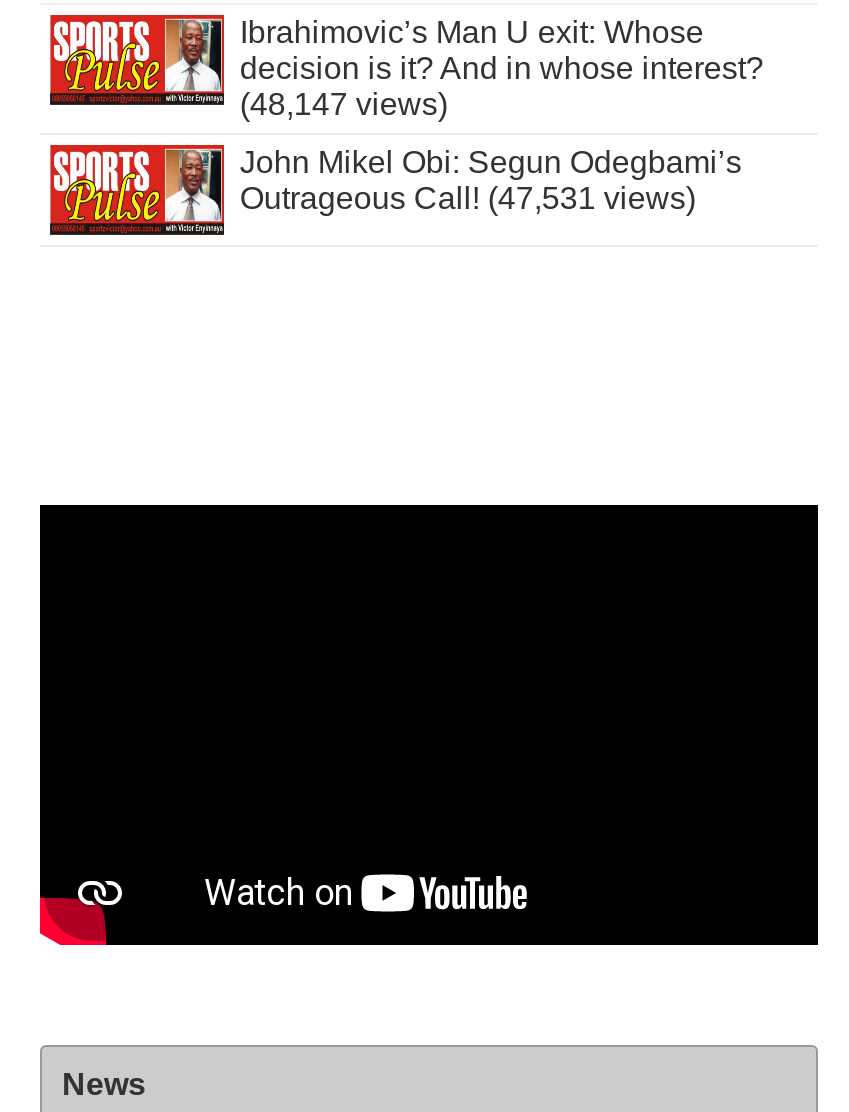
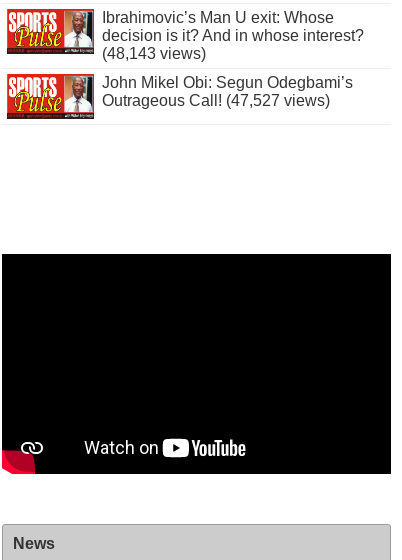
[240,86,448,120] (48,147 views) -> [102,45,206,62] (48,143 views)
[240,180,696,214] Outrageous Call! (47,531 views) -> [102,92,330,109] Outrageous Call! (47,527 views)

